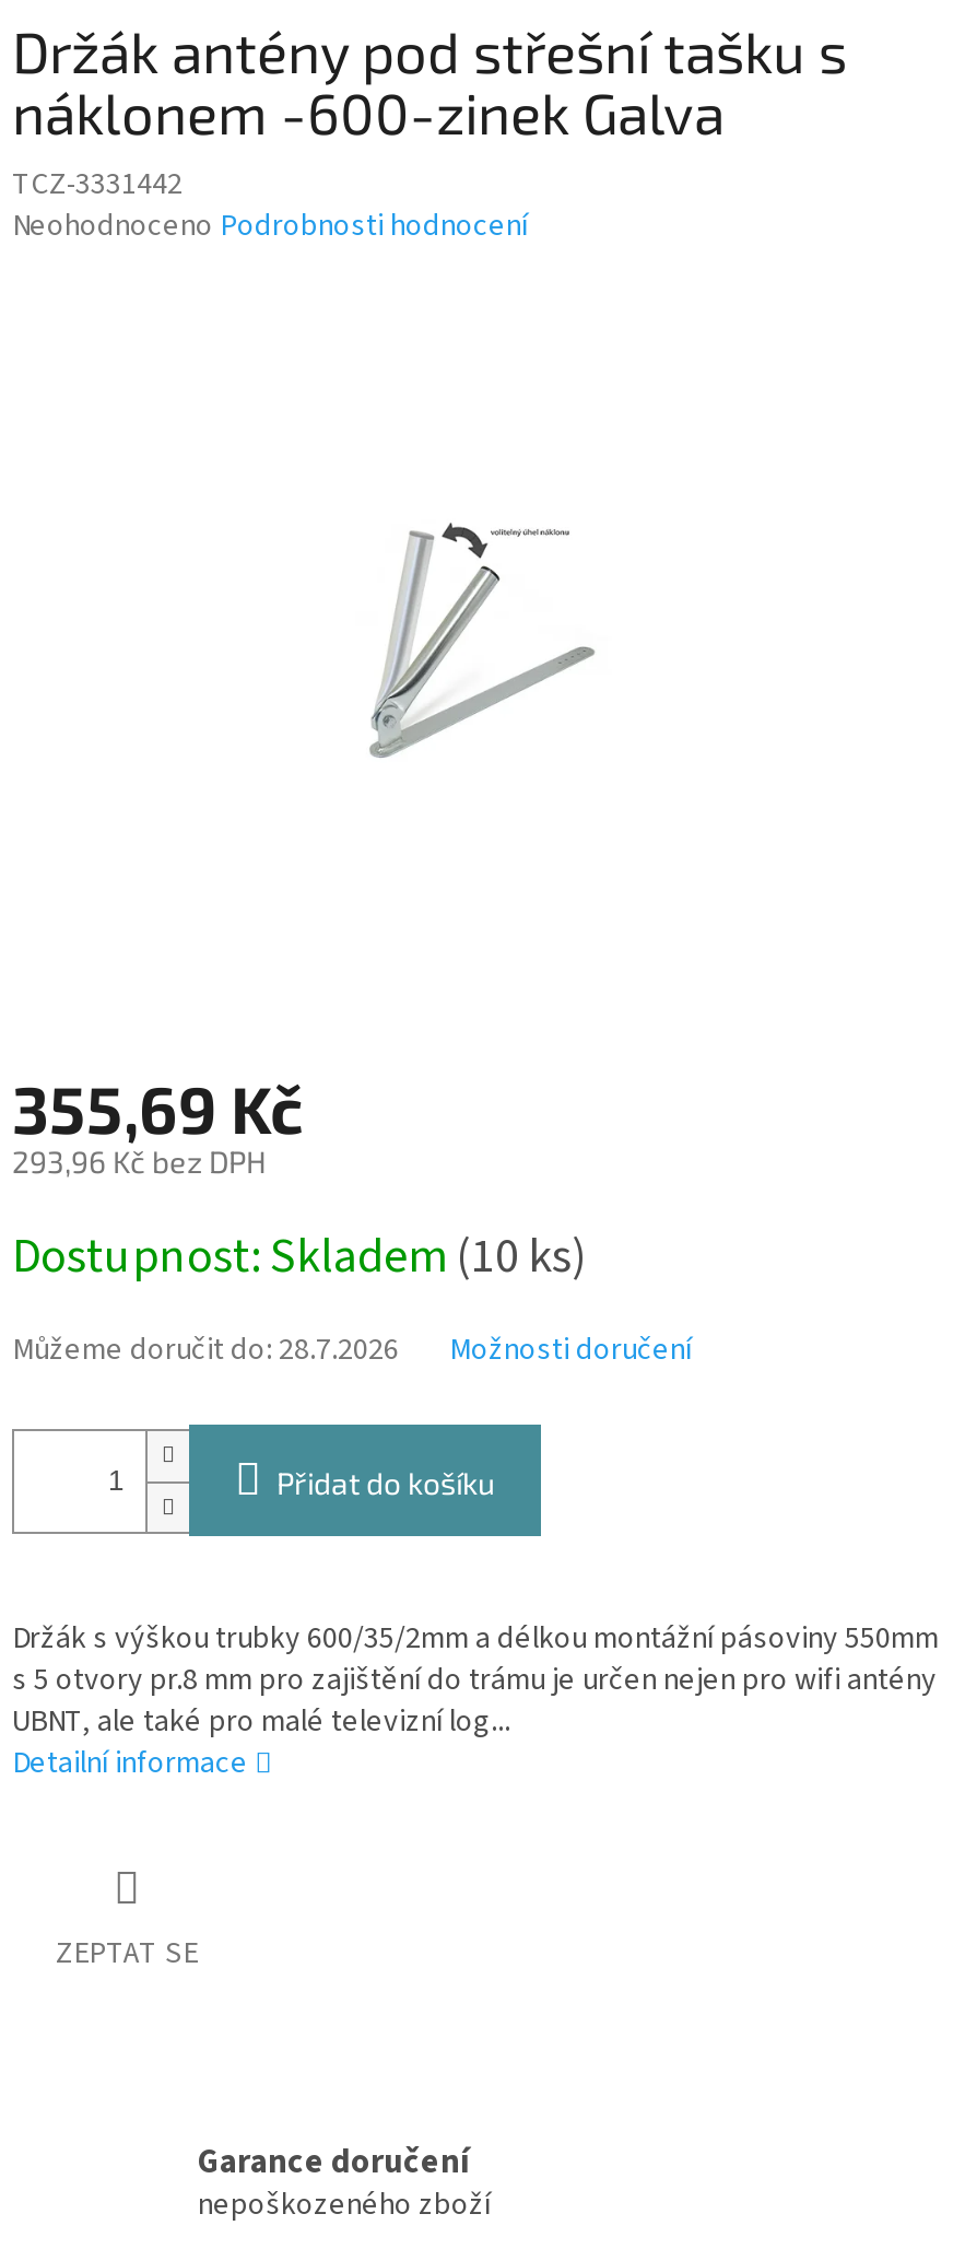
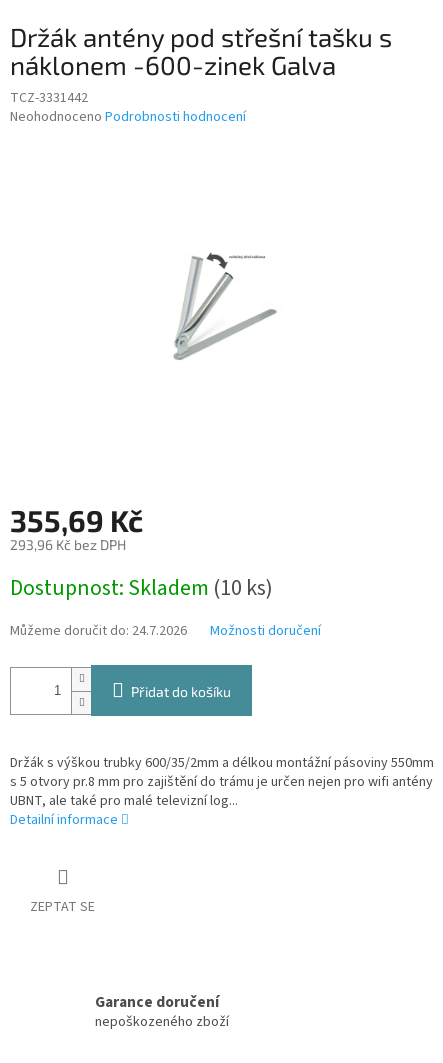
[12,1329,399,1373] Můžeme doručit do: 28.7.2026 -> [10,621,187,641] Můžeme doručit do: 24.7.2026

